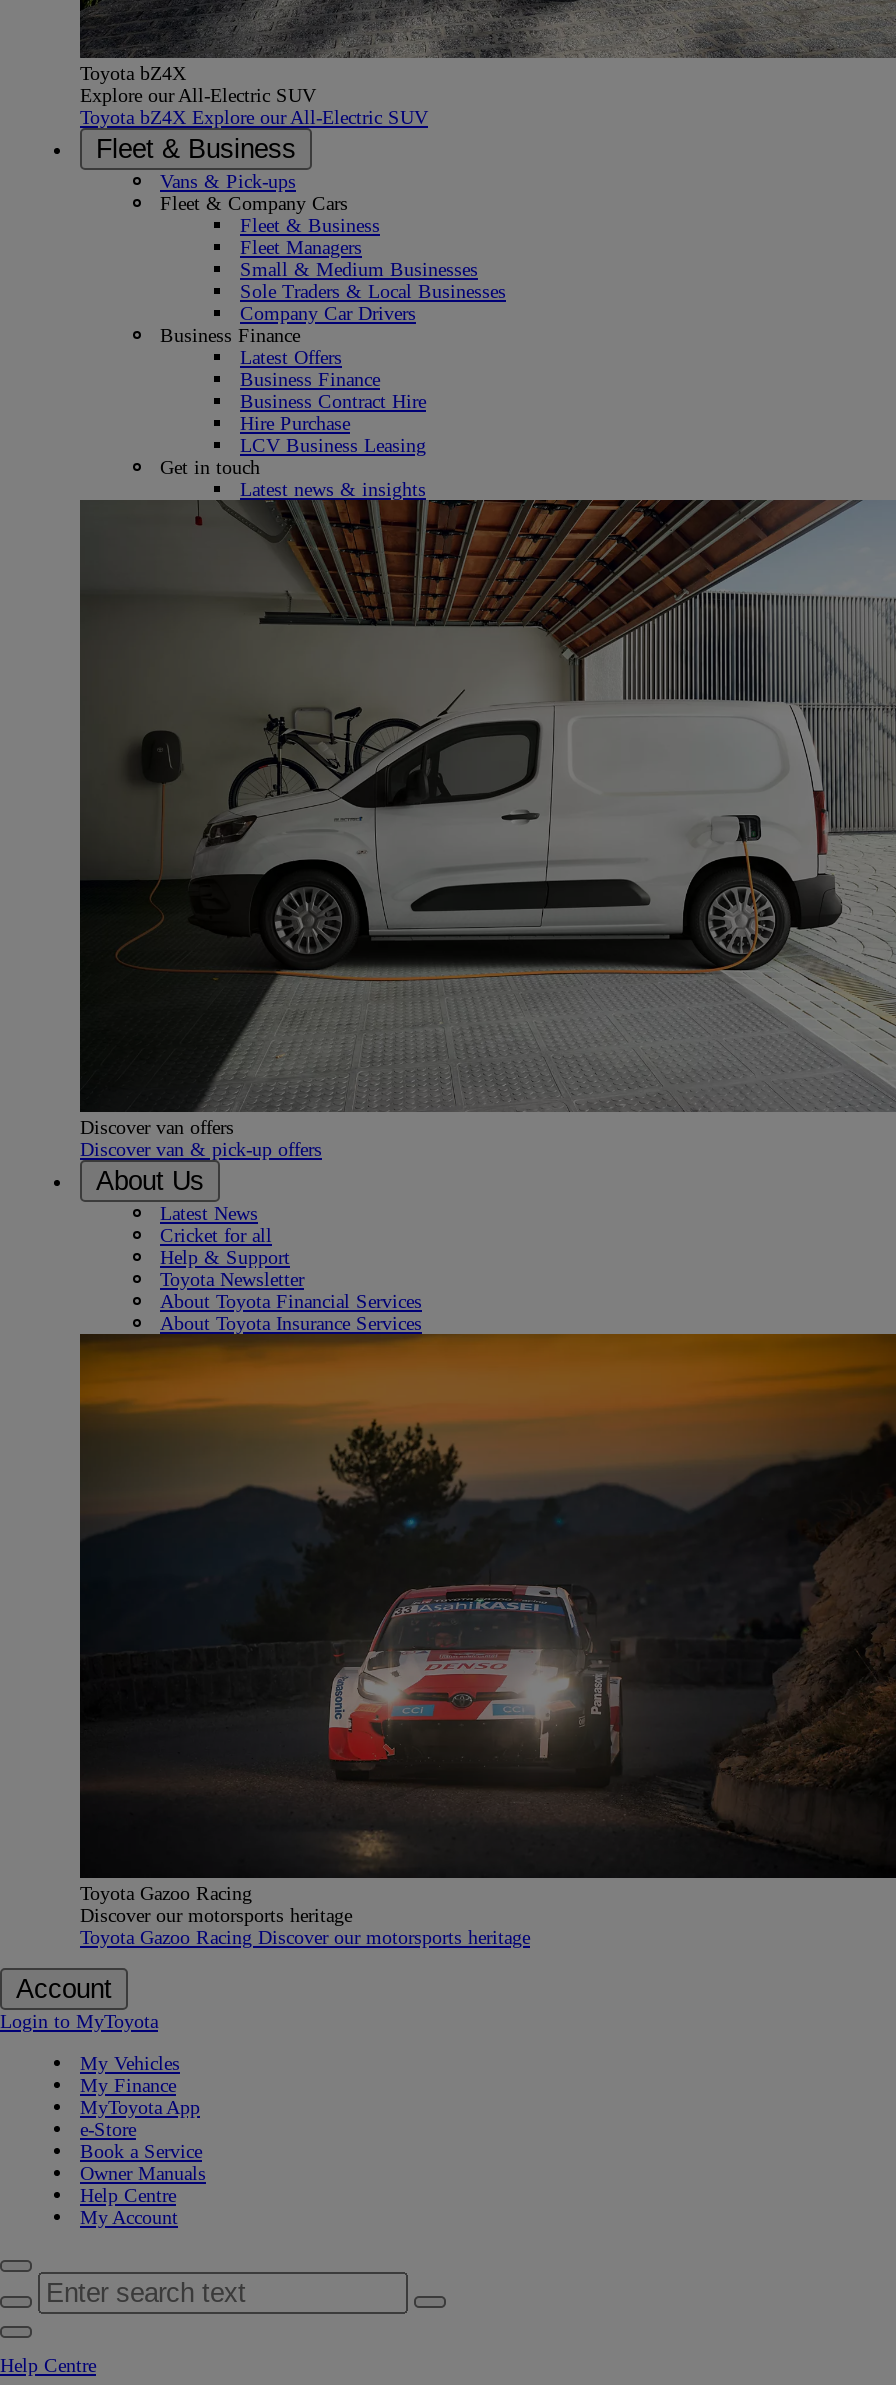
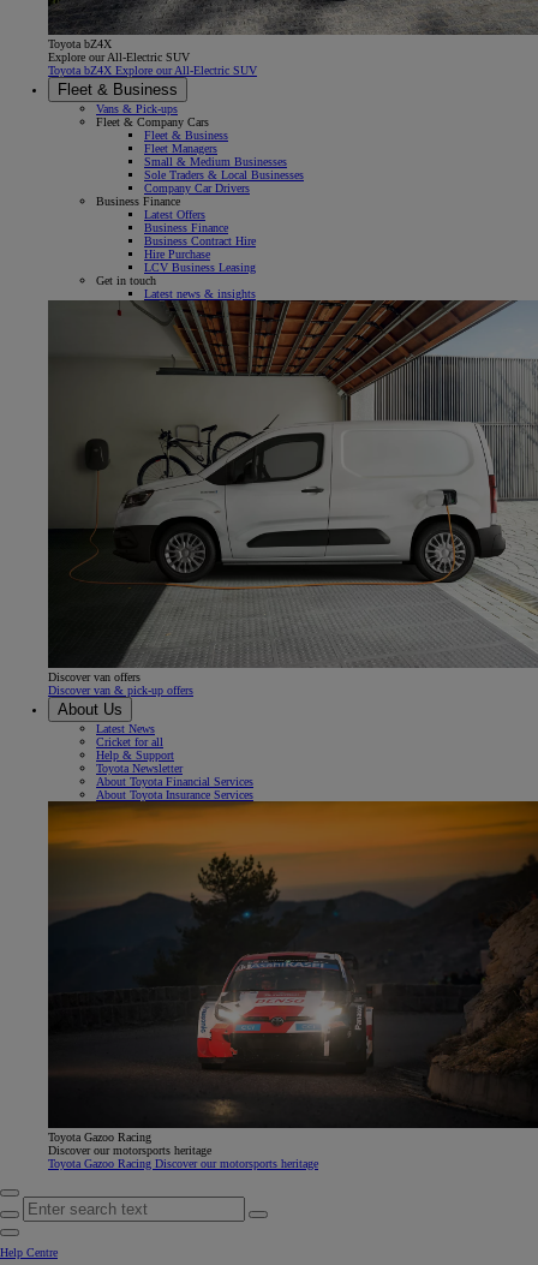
[0,1974,206,2228] Account | Login to MyToyota | My Vehicles | My Finance | MyToyota App | e-Store | Book a Service | Owner Manuals | Help Centre | My Account -> none

